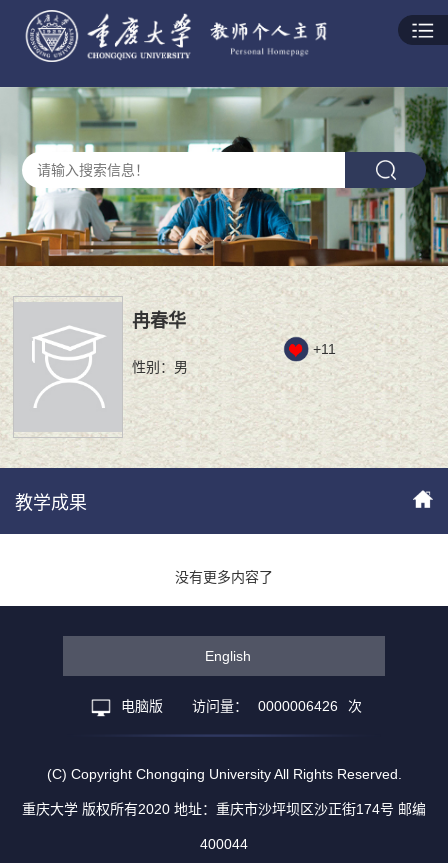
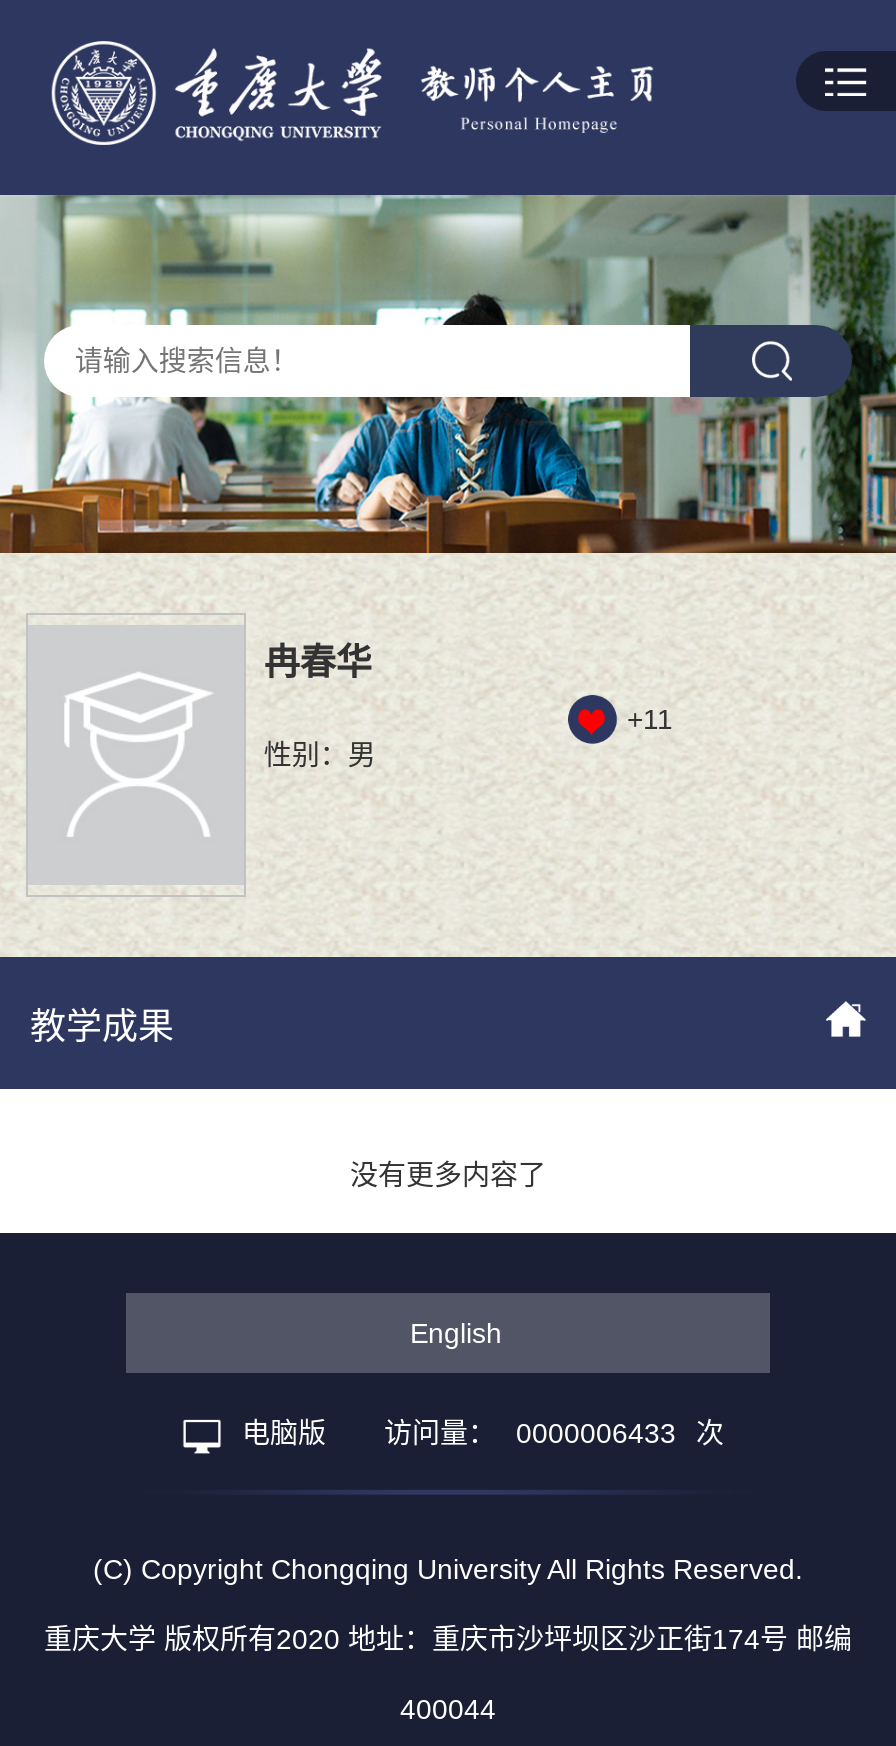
[121,698,362,714] 电脑版 访问量： 0000006426 次 -> [242,1417,724,1449] 电脑版 访问量： 0000006433 次

